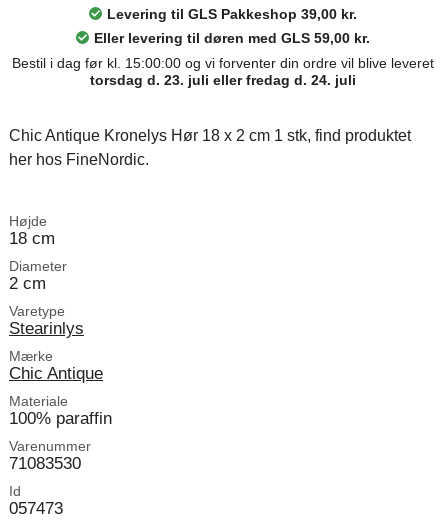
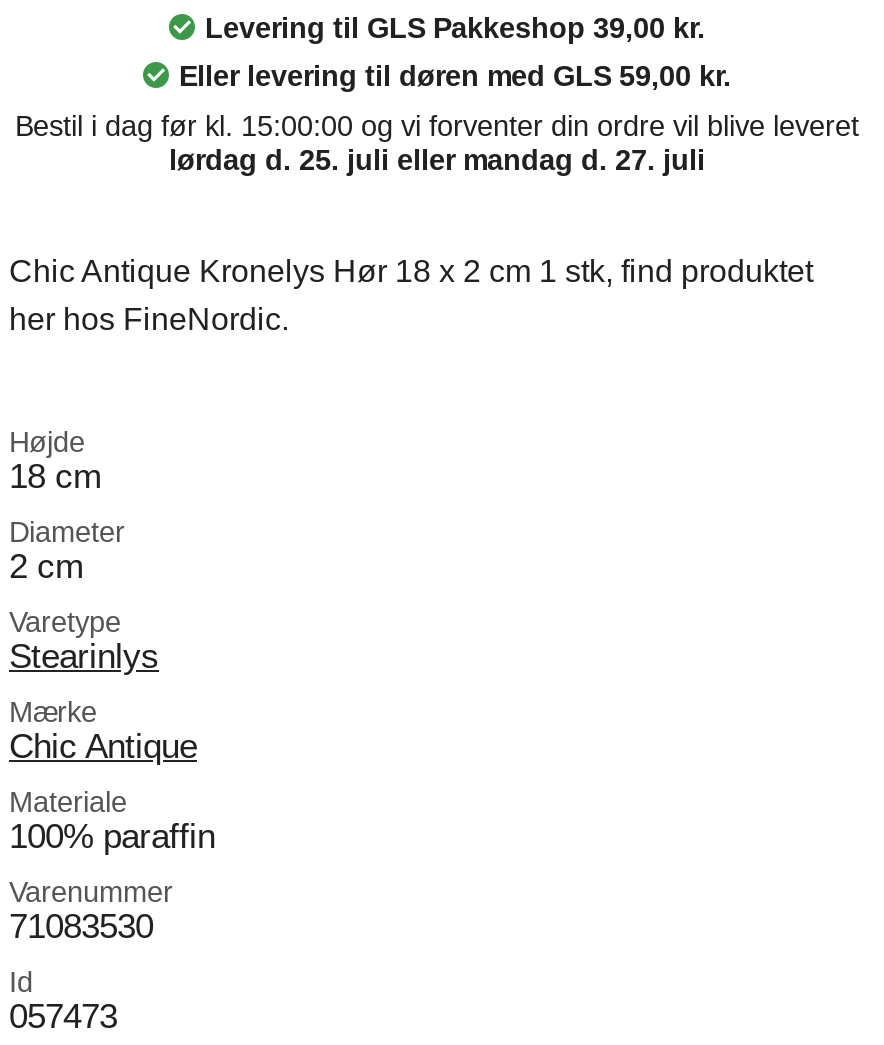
[90,72,356,88] torsdag d. 23. juli eller fredag d. 24. juli -> [169,143,705,175] lørdag d. 25. juli eller mandag d. 27. juli

